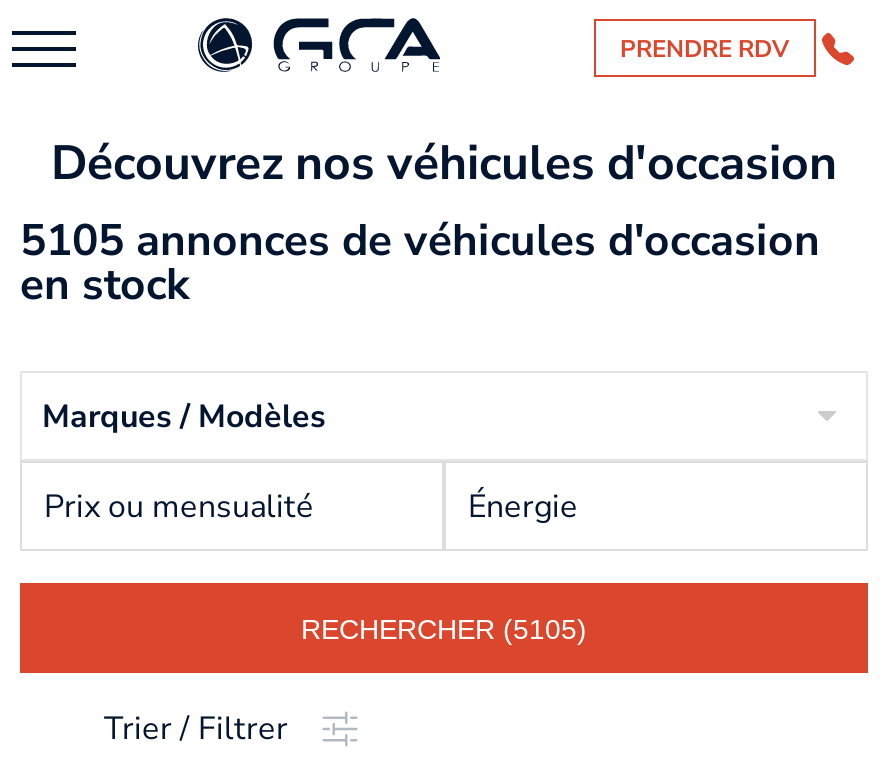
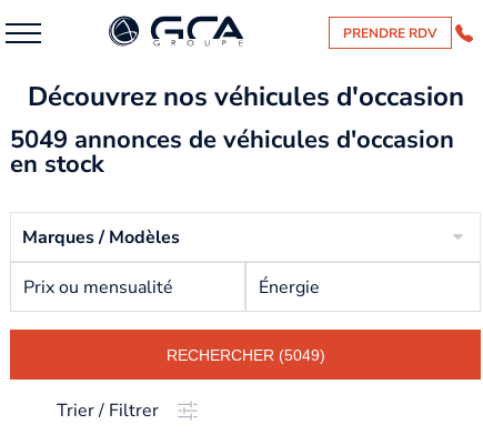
[20,211,820,271] 5105 annonces de véhicules d'occasion -> [10,123,454,156] 5049 annonces de véhicules d'occasion
[301,612,587,644] RECHERCHER (5105) -> [166,346,325,363] RECHERCHER (5049)

